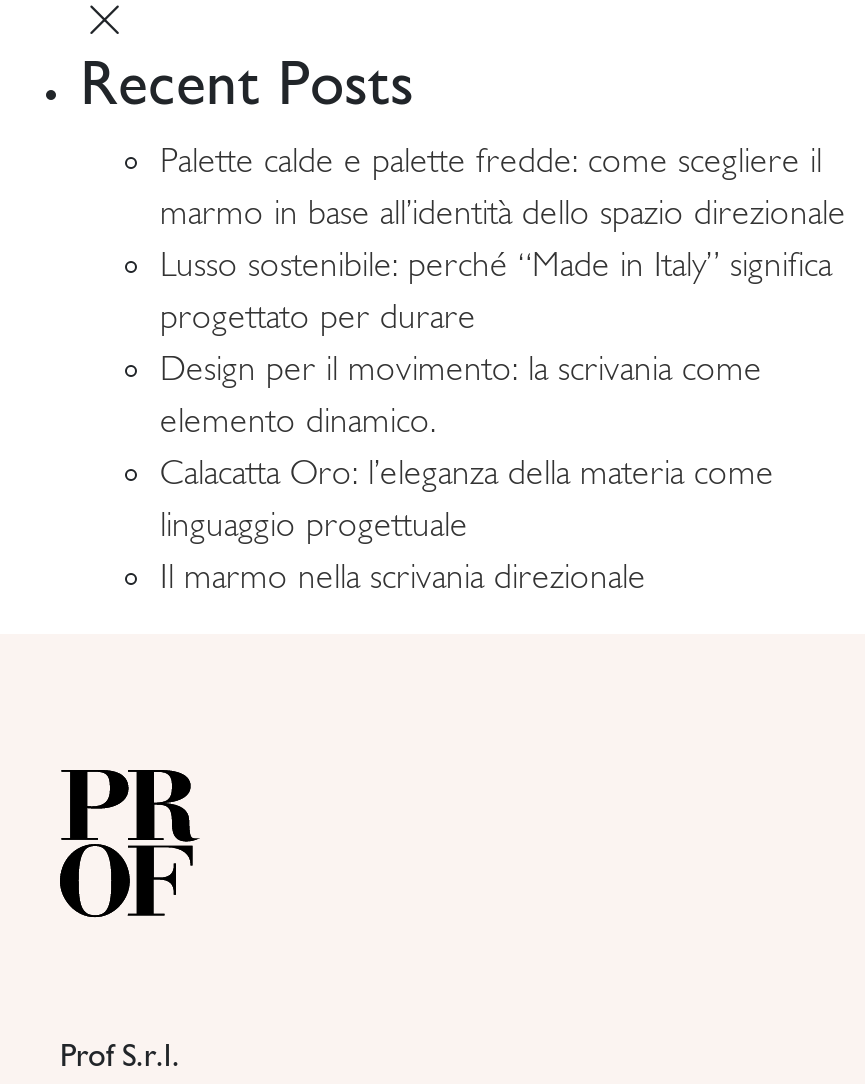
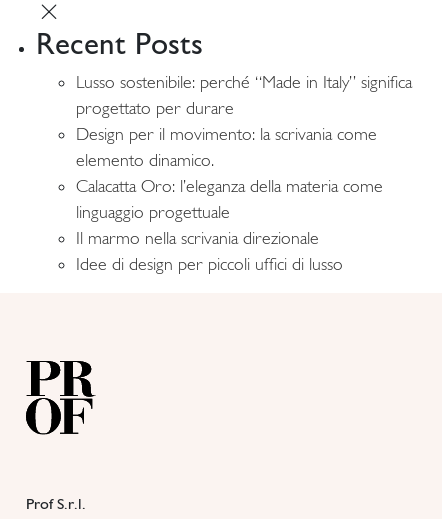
[160,140,846,232] Palette calde e palette fredde: come scegliere il | marmo in base all’identità dello spazio direzionale -> none
moved [160,244,832,596] -> [76,72,412,248]: Lusso sostenibile: perché “Made in Italy” significa | progettato per durare | Design per il movimento: la scrivania come | elemento dinamico. | Calacatta Oro: l’eleganza della materia come | linguaggio progettuale | Il marmo nella scrivania direzionale
none -> [76,254,343,274] Idee di design per piccoli uffici di lusso

